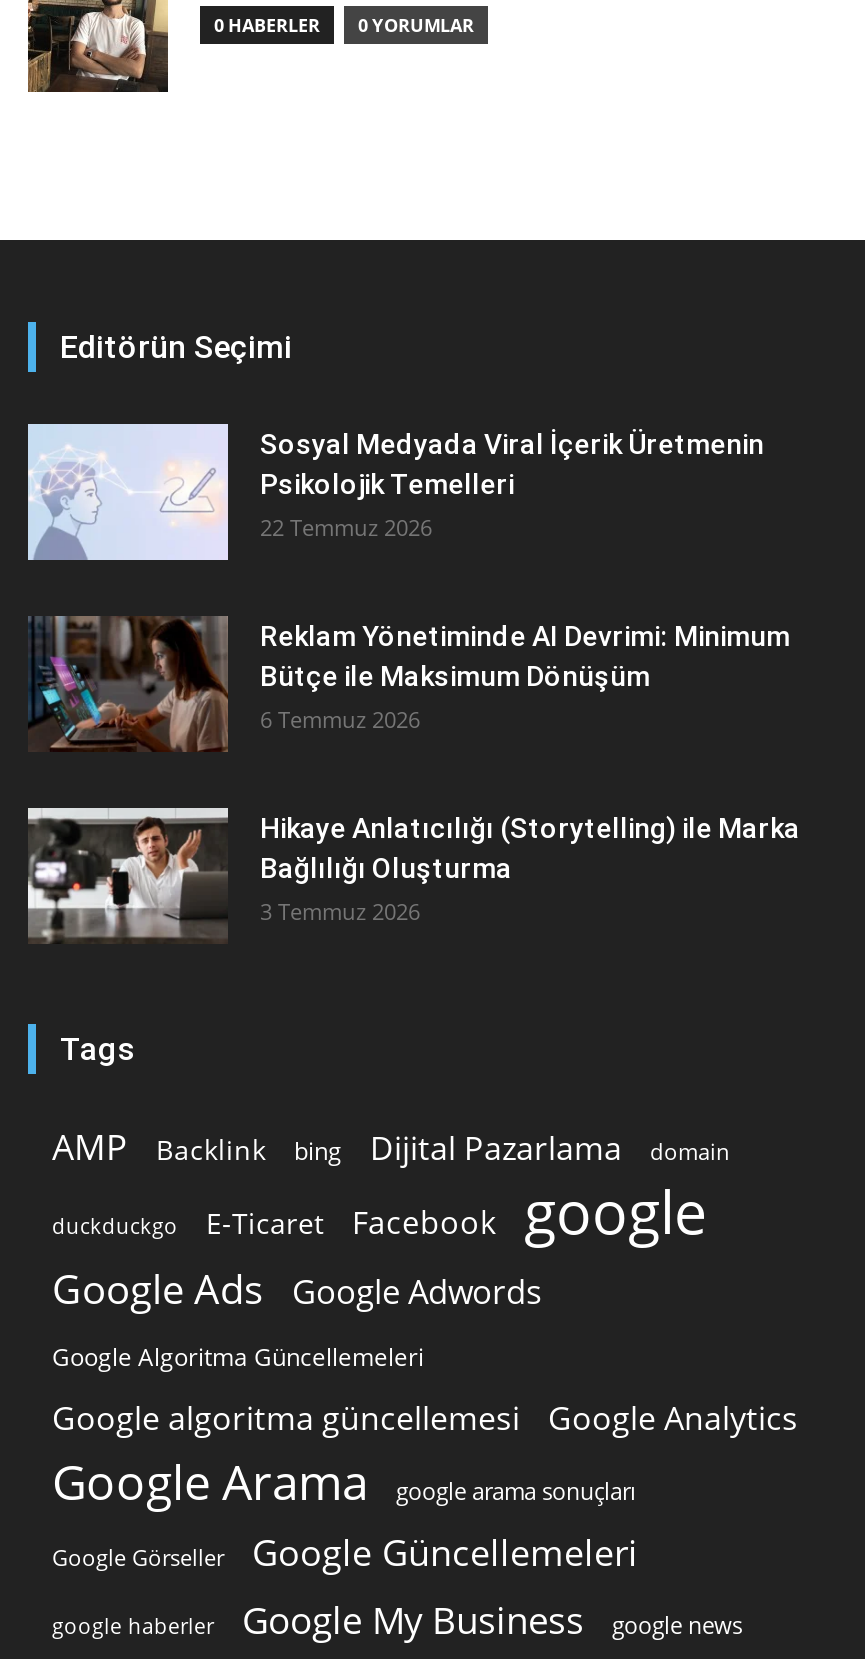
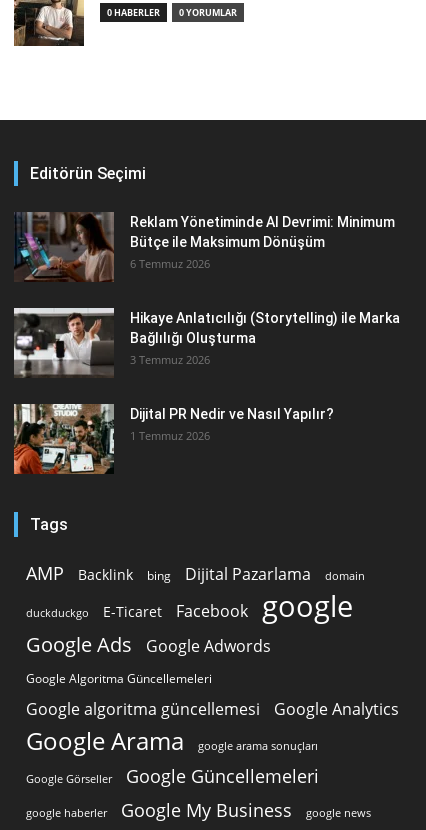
[26,422,764,562] [image] | Sosyal Medyada Viral İçerik Üretmenin | Psikolojik Temelleri | 22 Temmuz 2026 -> none
moved [26,612,800,926] -> [13,210,400,367]: [image] | Reklam Yönetiminde AI Devrimi: Minimum | Bütçe ile Maksimum Dönüşüm | 6 Temmuz 2026 | Hikaye Anlatıcılığı (Storytelling) ile Marka | Bağlılığı Oluşturma | 3 Temmuz 2026
none -> [13,404,334,475] [image] | Dijital PR Nedir ve Nasıl Yapılır? | 1 Temmuz 2026

